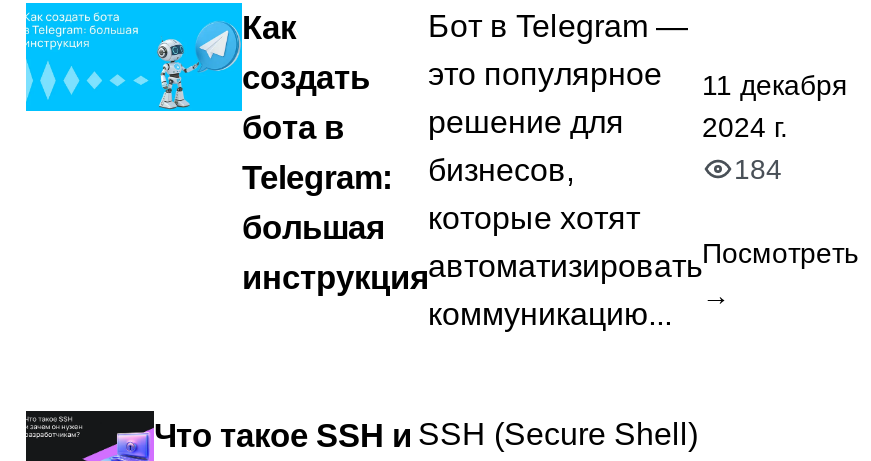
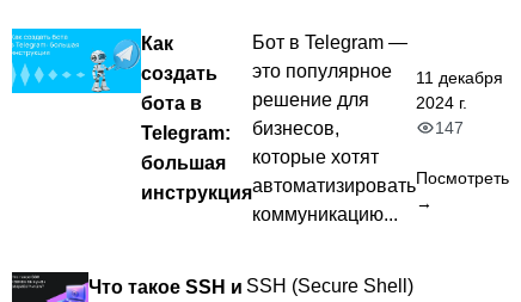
[734,153,782,185] 184 -> [435,118,464,137] 147

